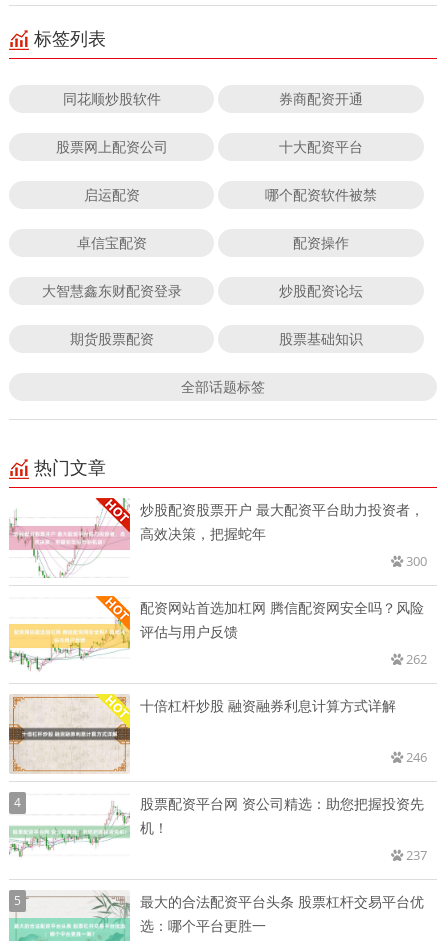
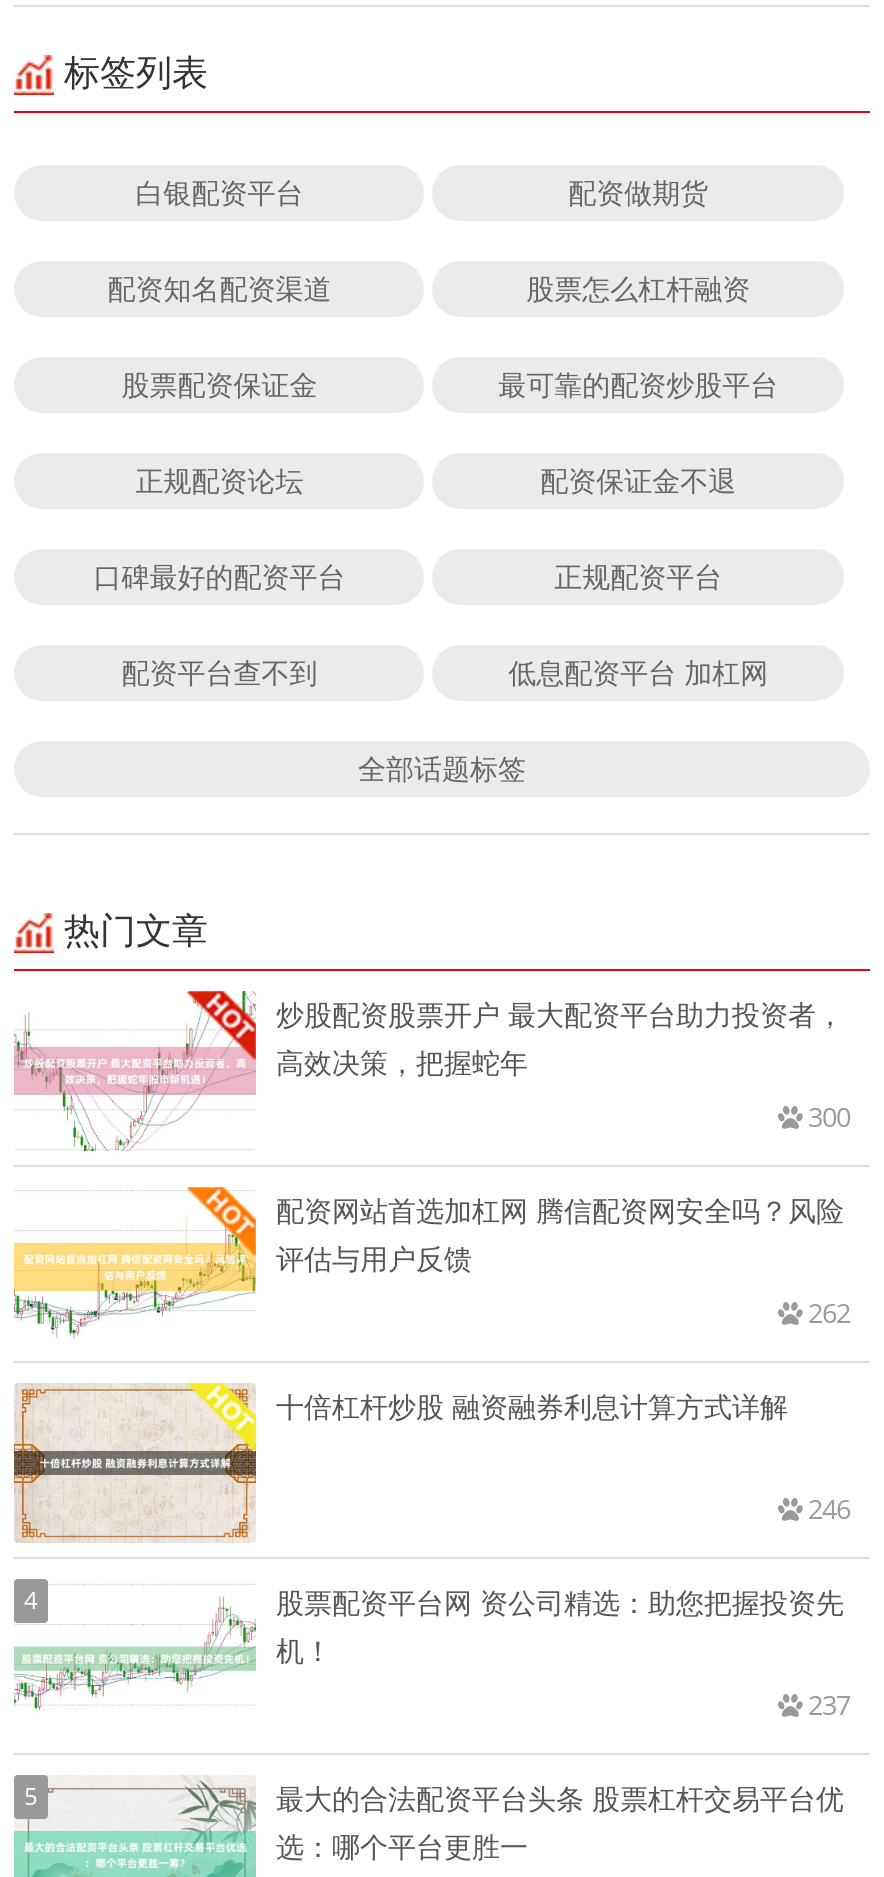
[63,89,363,108] 同花顺炒股软件 | 券商配资开通 -> [135,173,708,211] 白银配资平台 | 配资做期货
[56,137,363,156] 股票网上配资公司 | 十大配资平台 -> [107,269,750,307] 配资知名配资渠道 | 股票怎么杠杆融资
[84,185,377,204] 启运配资 | 哪个配资软件被禁 -> [121,365,778,403] 股票配资保证金 | 最可靠的配资炒股平台
[77,233,349,252] 卓信宝配资 | 配资操作 -> [135,461,736,499] 正规配资论坛 | 配资保证金不退
[42,281,363,300] 大智慧鑫东财配资登录 | 炒股配资论坛 -> [93,557,722,595] 口碑最好的配资平台 | 正规配资平台
[70,329,363,348] 期货股票配资 | 股票基础知识 -> [121,653,768,691] 配资平台查不到 | 低息配资平台 加杠网

